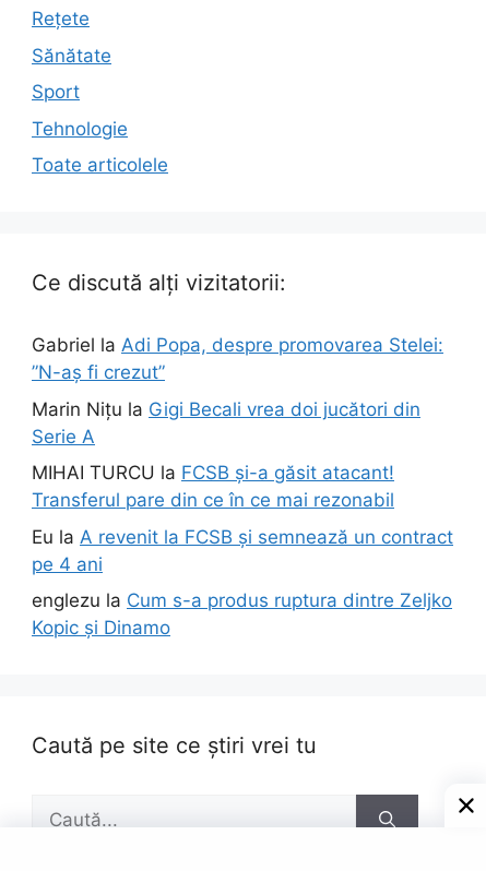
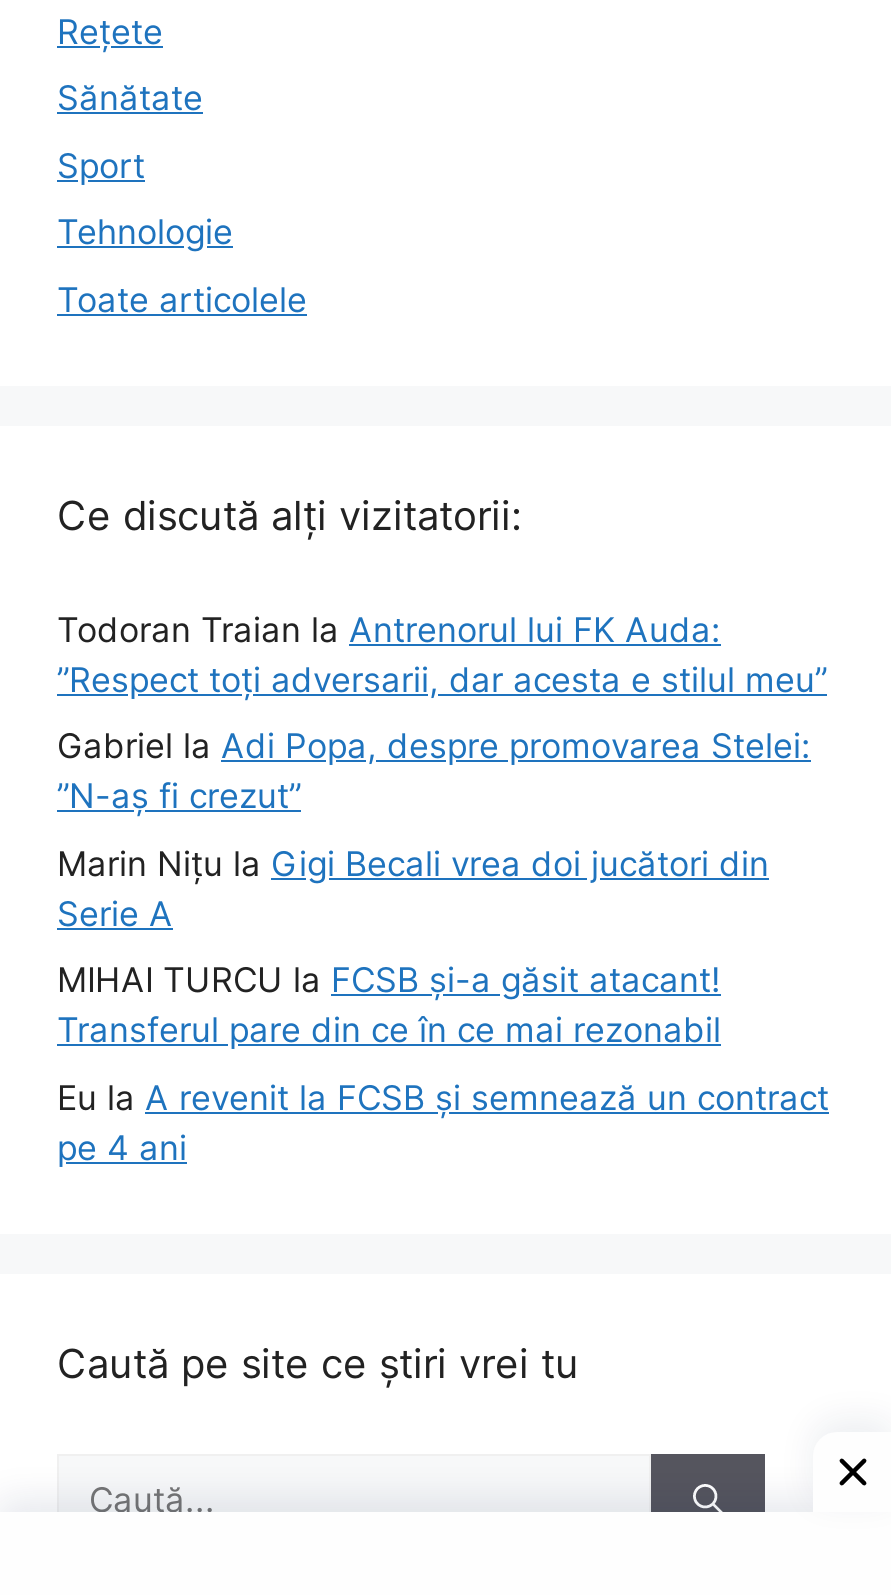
none -> [57,610,827,700] Todoran Traian la Antrenorul lui FK Auda: | ”Respect toți adversarii, dar acesta e stilul meu”
moved [32,334,453,575] -> [57,727,829,1168]: Gabriel la Adi Popa, despre promovarea Stelei: | ”N-aș fi crezut” | Marin Nițu la Gigi Becali vrea doi jucători din | Serie A | MIHAI TURCU la FCSB și-a găsit atacant! | Transferul pare din ce în ce mai rezonabil | Eu la A revenit la FCSB și semnează un contract | pe 4 ani
[32,590,452,639] englezu la Cum s-a produs ruptura dintre Zeljko | Kopic și Dinamo -> none

